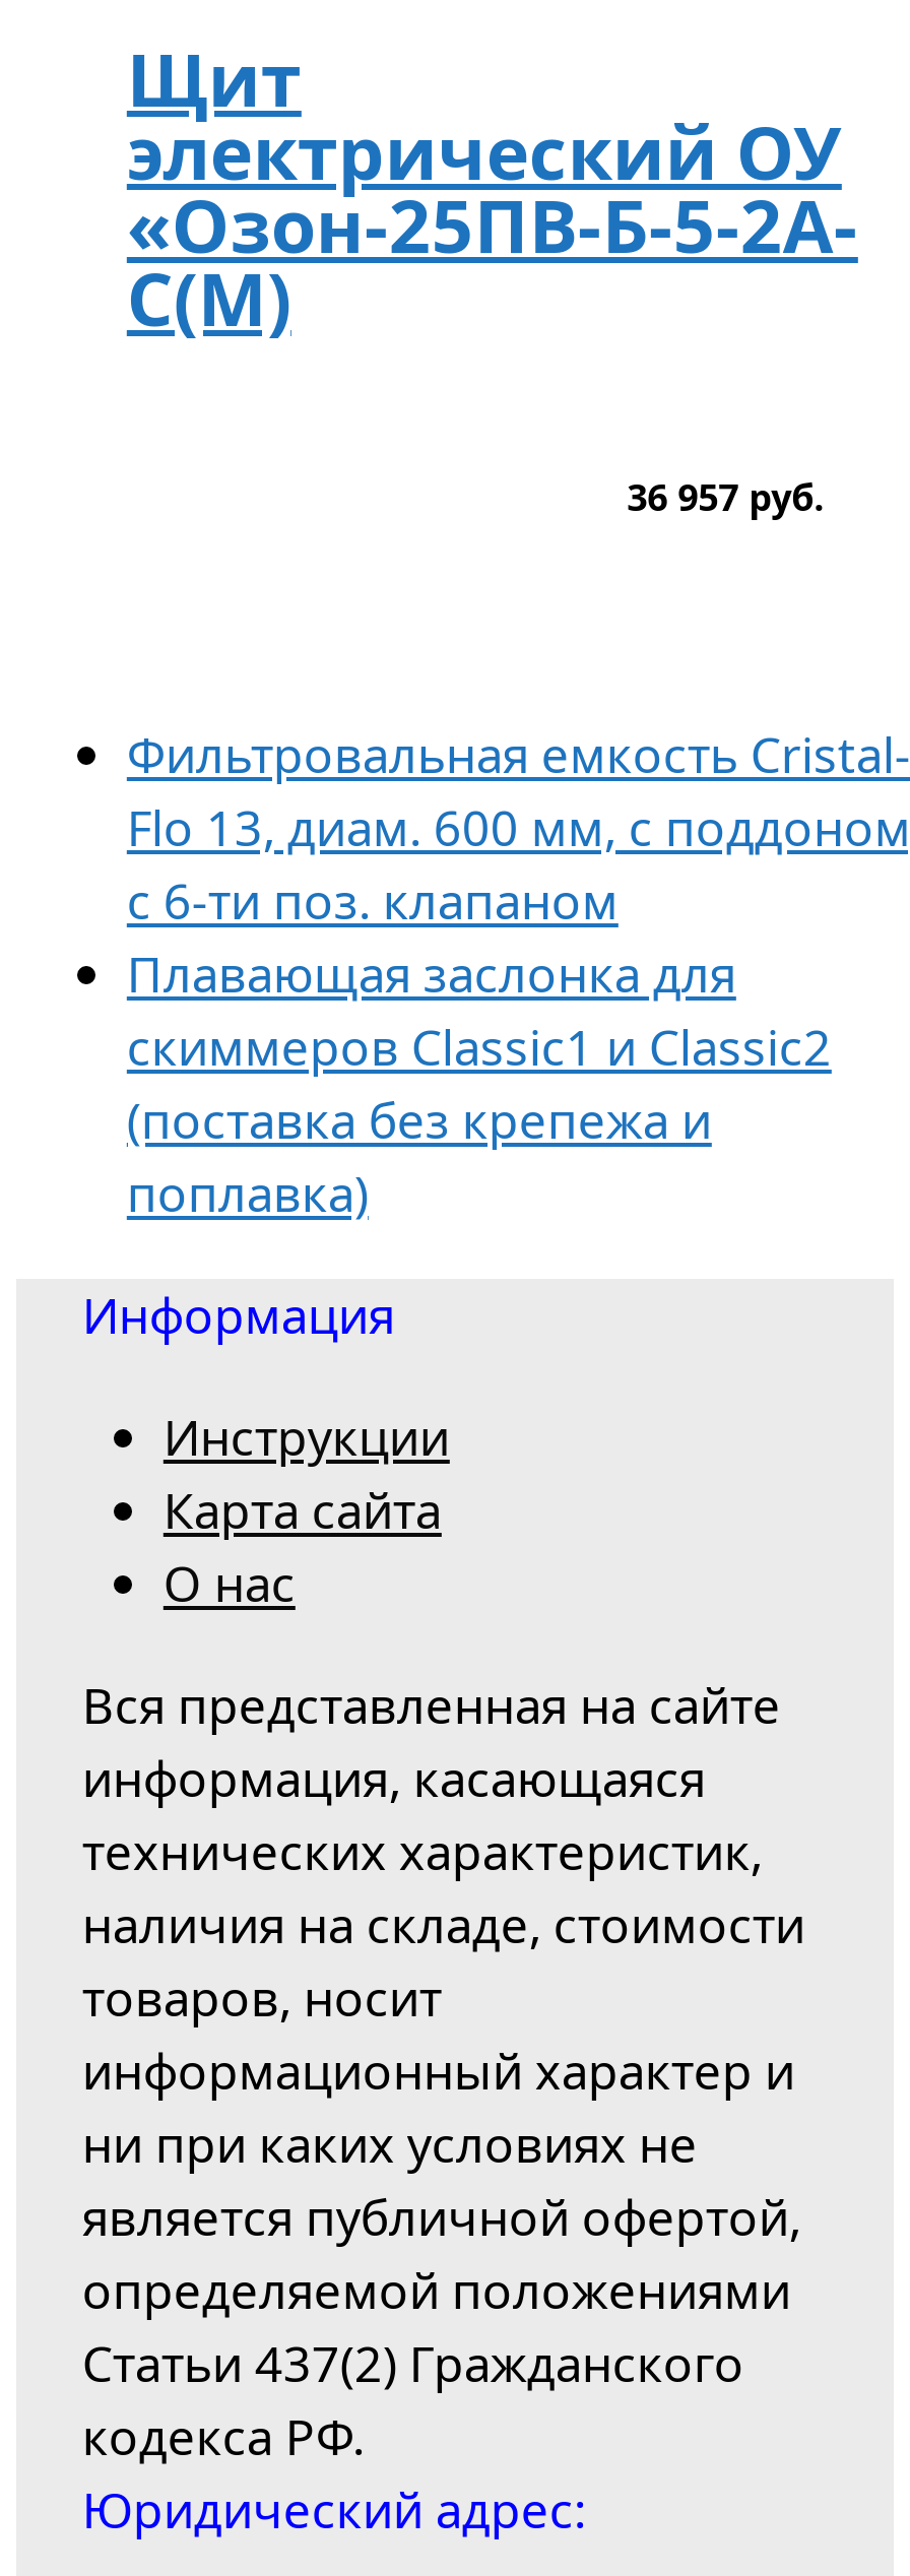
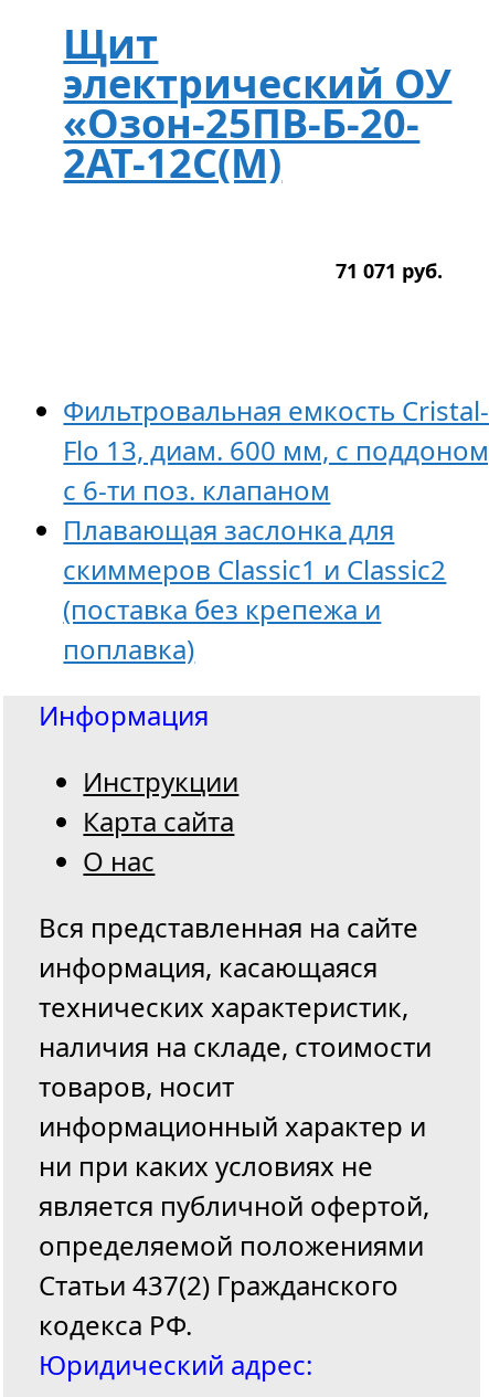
[127,176,858,348] «Озон-25ПВ-Б-5-2А- | С(М) -> [63,96,420,190] «Озон-25ПВ-Б-20- | 2АТ-12С(М)
[627,472,824,521] 36 957 руб. -> [335,257,442,284] 71 071 руб.

